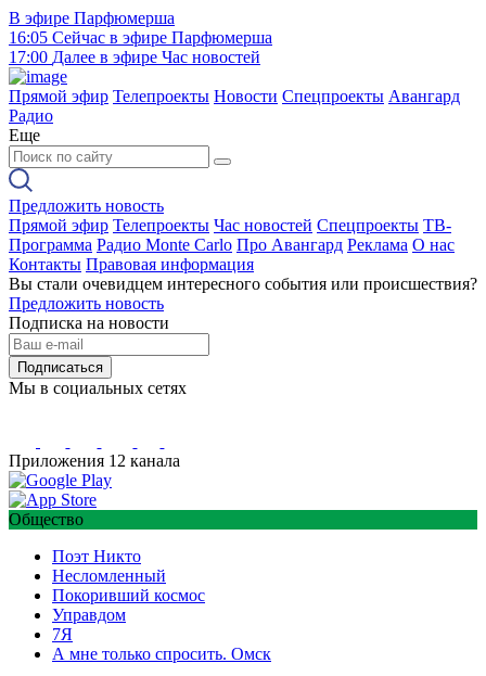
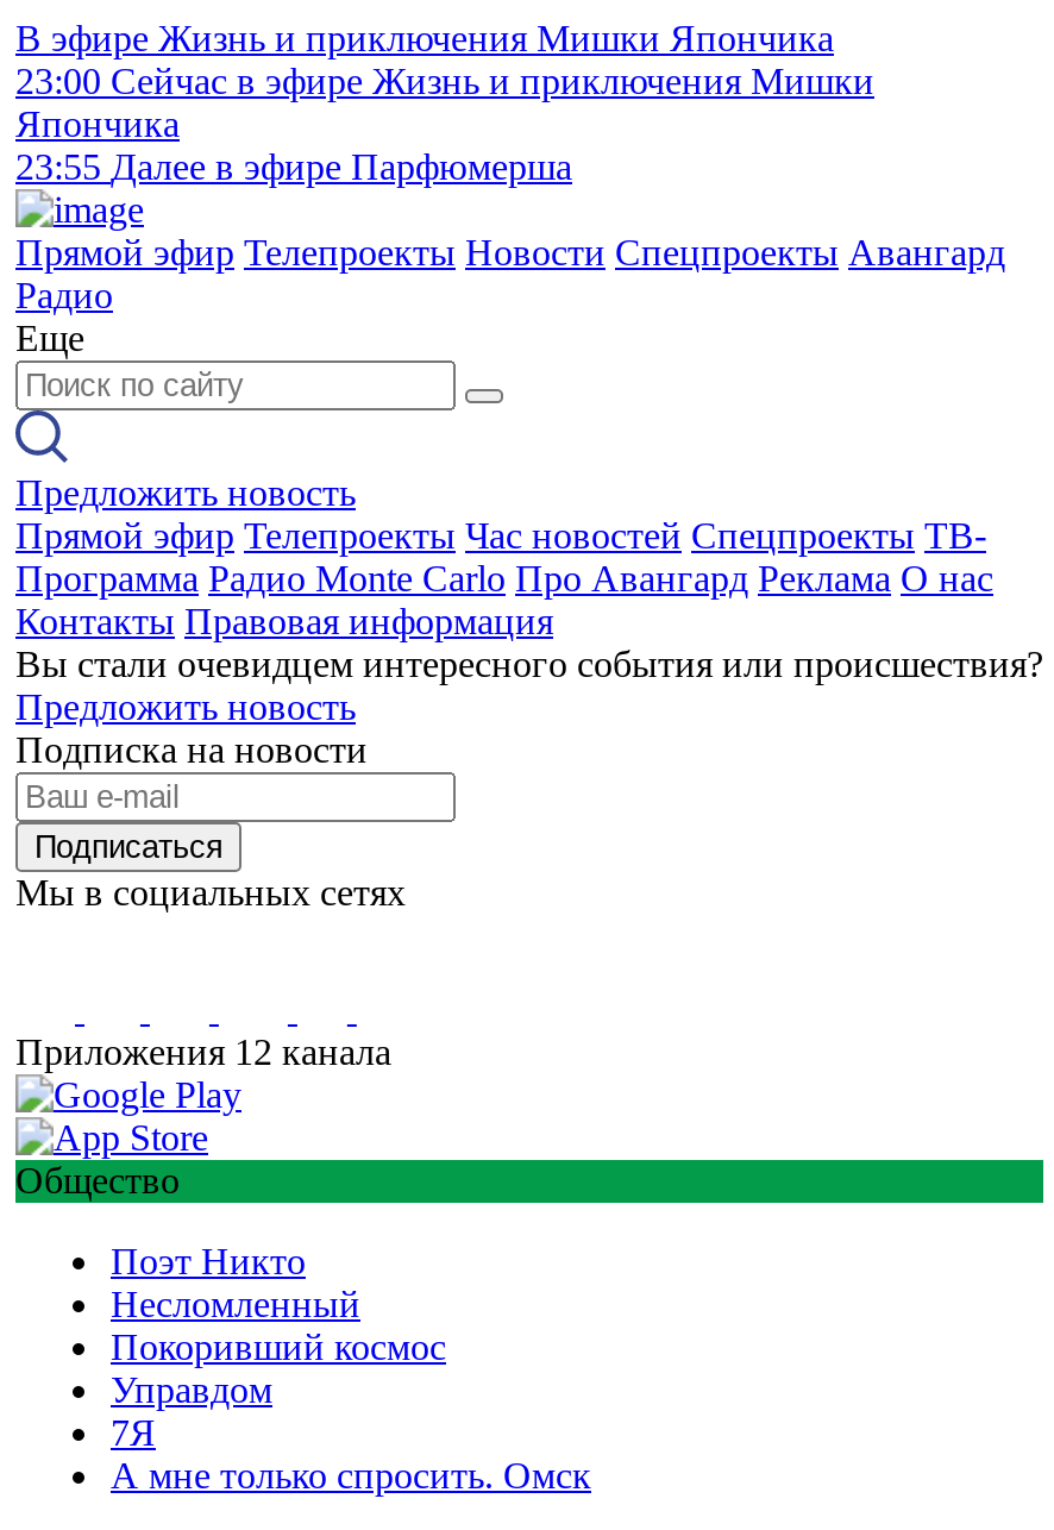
[9,9,272,66] В эфире Парфюмерша | 16:05 Сейчас в эфире Парфюмерша | 17:00 Далее в эфире Час новостей -> [15,18,874,187] В эфире Жизнь и приключения Мишки Япончика | 23:00 Сейчас в эфире Жизнь и приключения Мишки | Япончика | 23:55 Далее в эфире Парфюмерша

